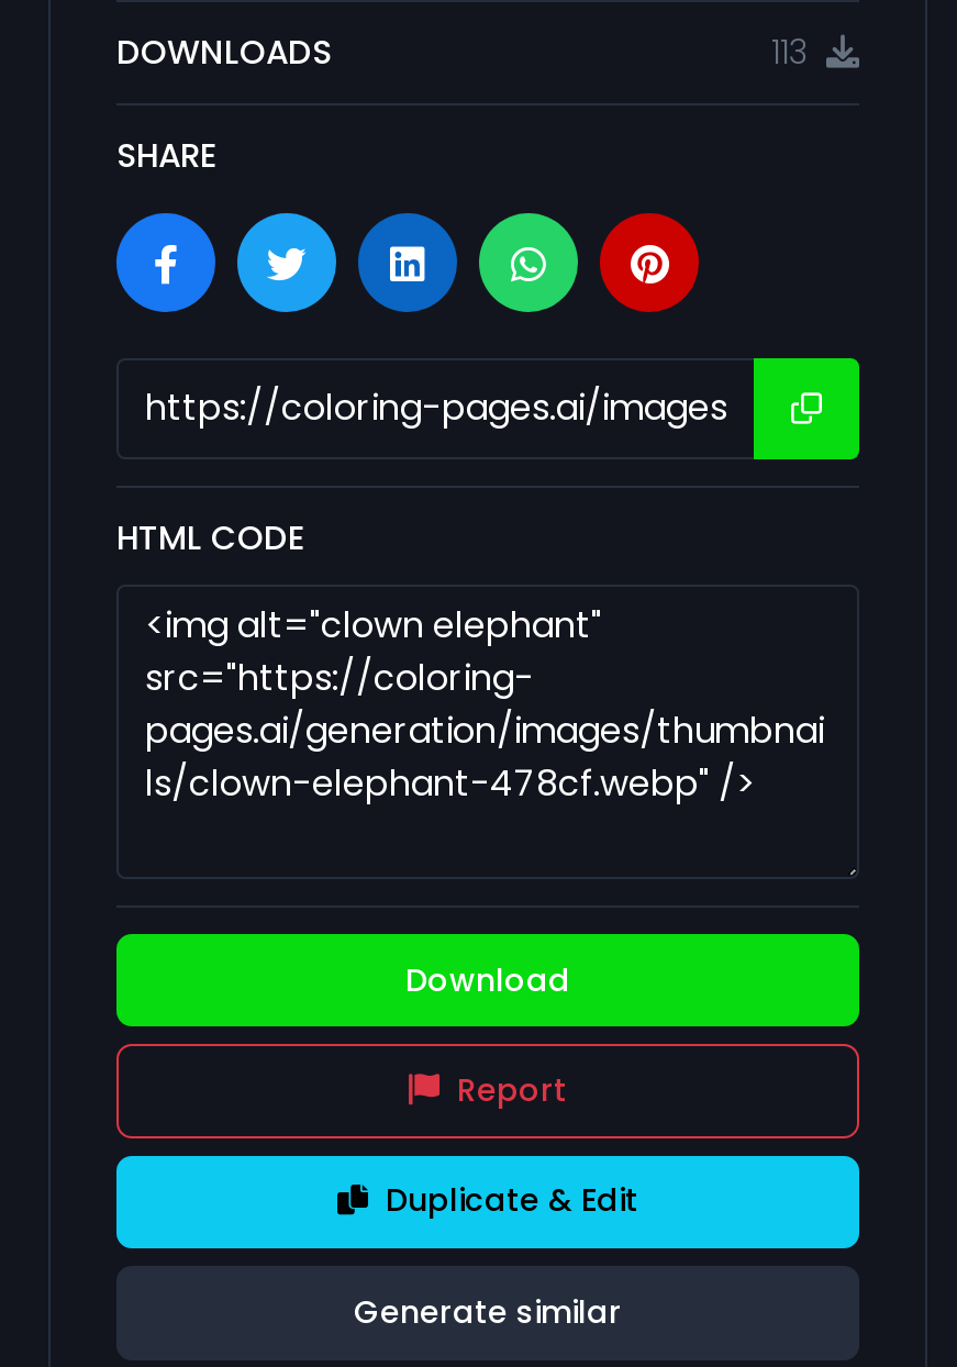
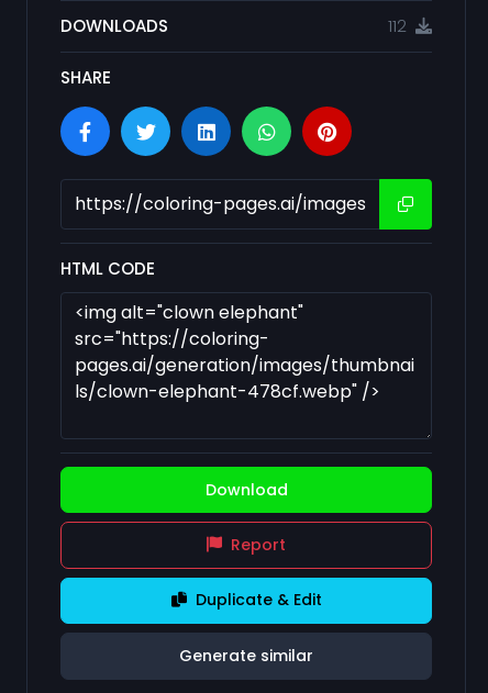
[771,29,817,75] 113 -> [388,14,411,37] 112

